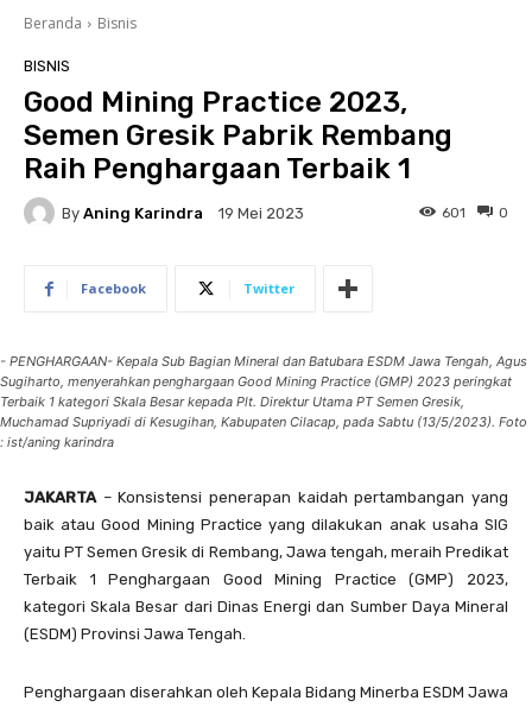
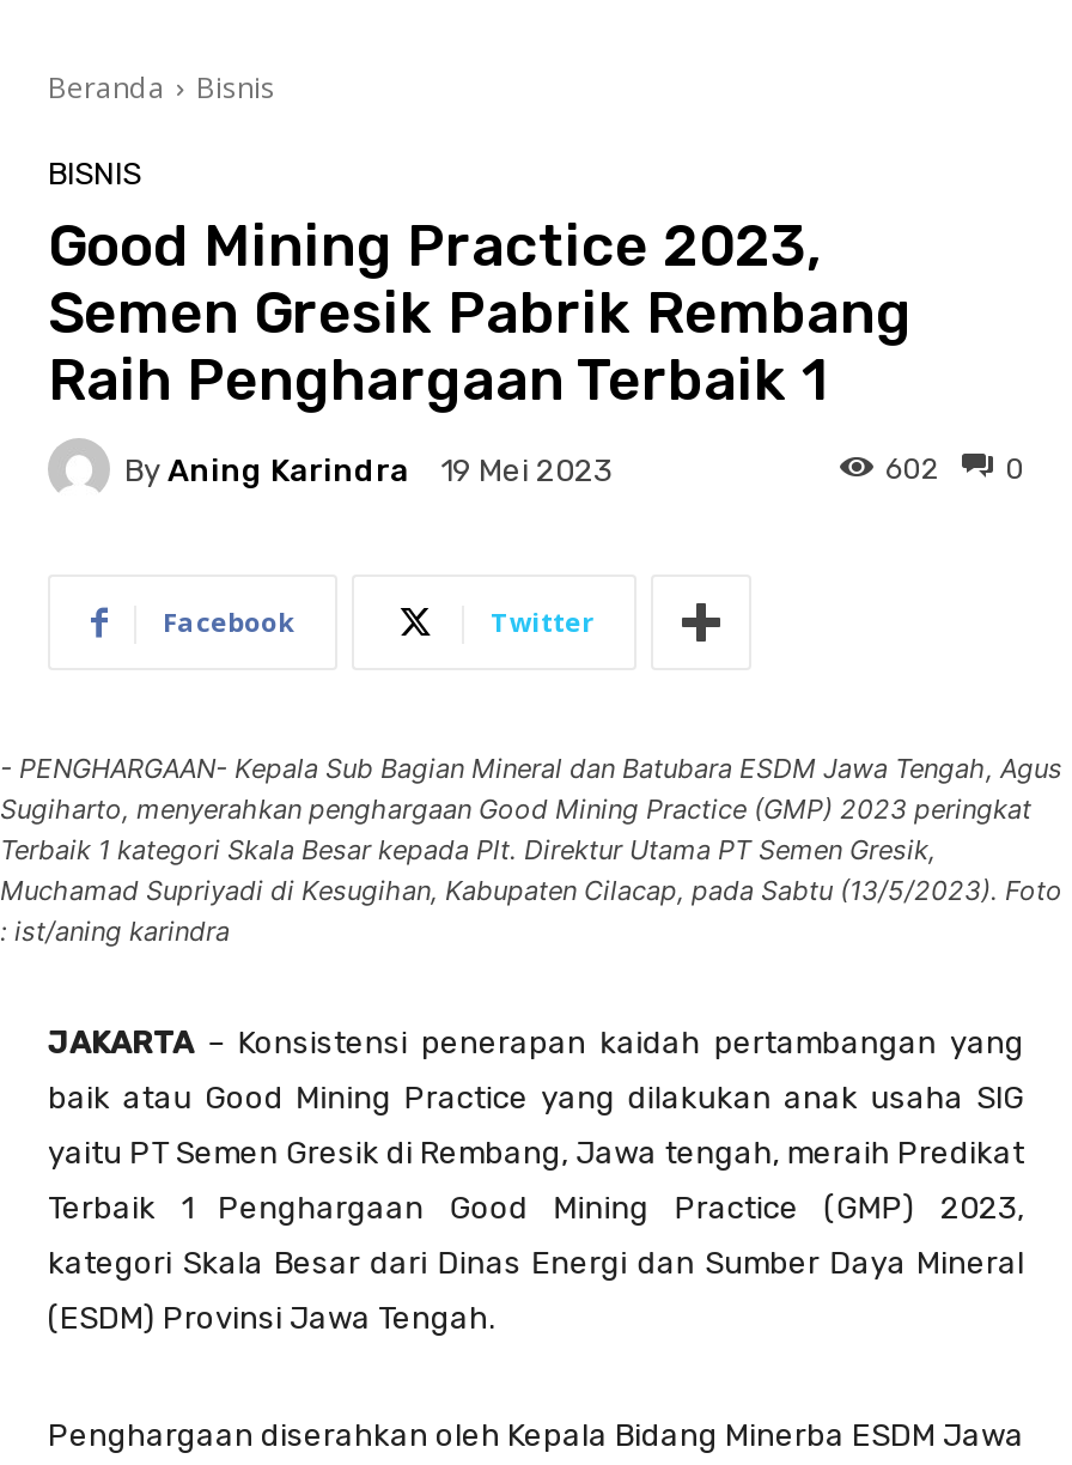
[442,204,508,221] 601 0 -> [885,452,1024,486] 602 0

